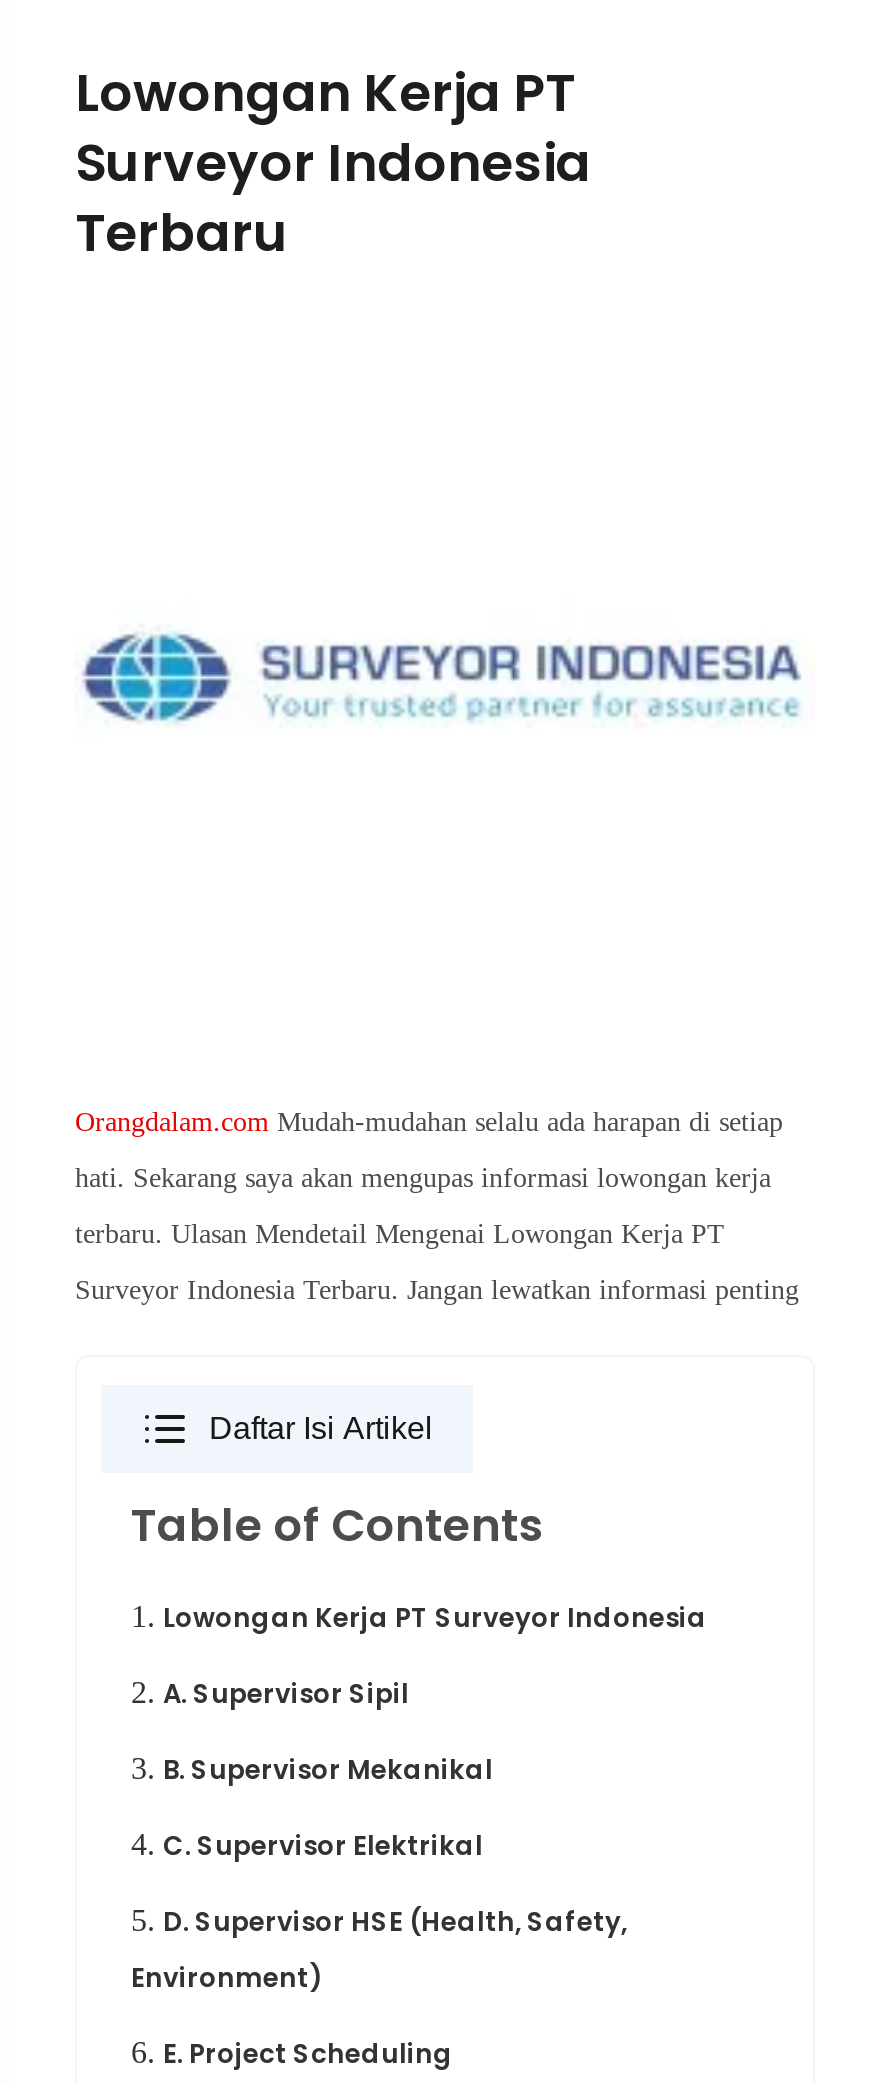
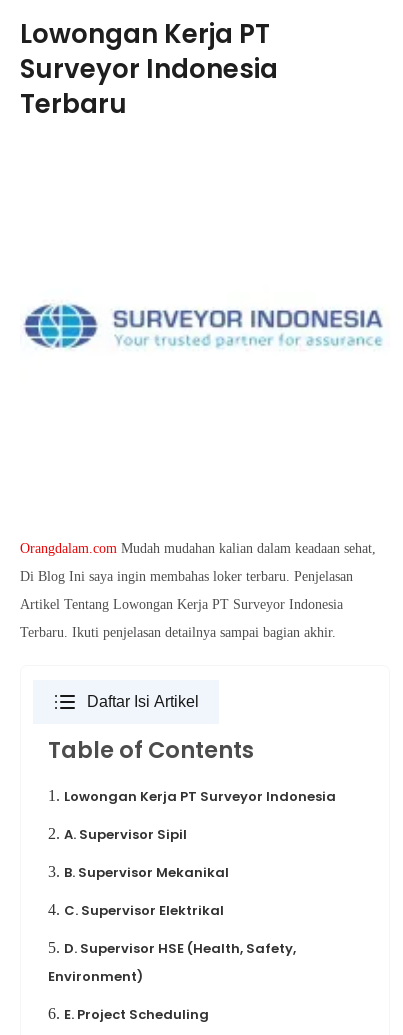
[75,1107,783,1137] Orangdalam.com Mudah-mudahan selalu ada harapan di setiap -> [20,541,376,556] Orangdalam.com Mudah mudahan kalian dalam keadaan sehat,
[75,1163,771,1193] hati. Sekarang saya akan mengupas informasi lowongan kerja -> [20,569,353,584] Di Blog Ini saya ingin membahas loker terbaru. Penjelasan
[75,1219,725,1249] terbaru. Ulasan Mendetail Mengenai Lowongan Kerja PT -> [20,597,343,612] Artikel Tentang Lowongan Kerja PT Surveyor Indonesia
[75,1275,799,1305] Surveyor Indonesia Terbaru. Jangan lewatkan informasi penting -> [20,625,336,640] Terbaru. Ikuti penjelasan detailnya sampai bagian akhir.

